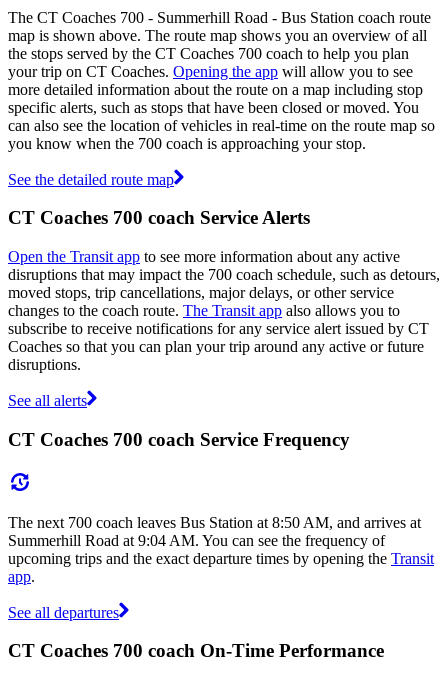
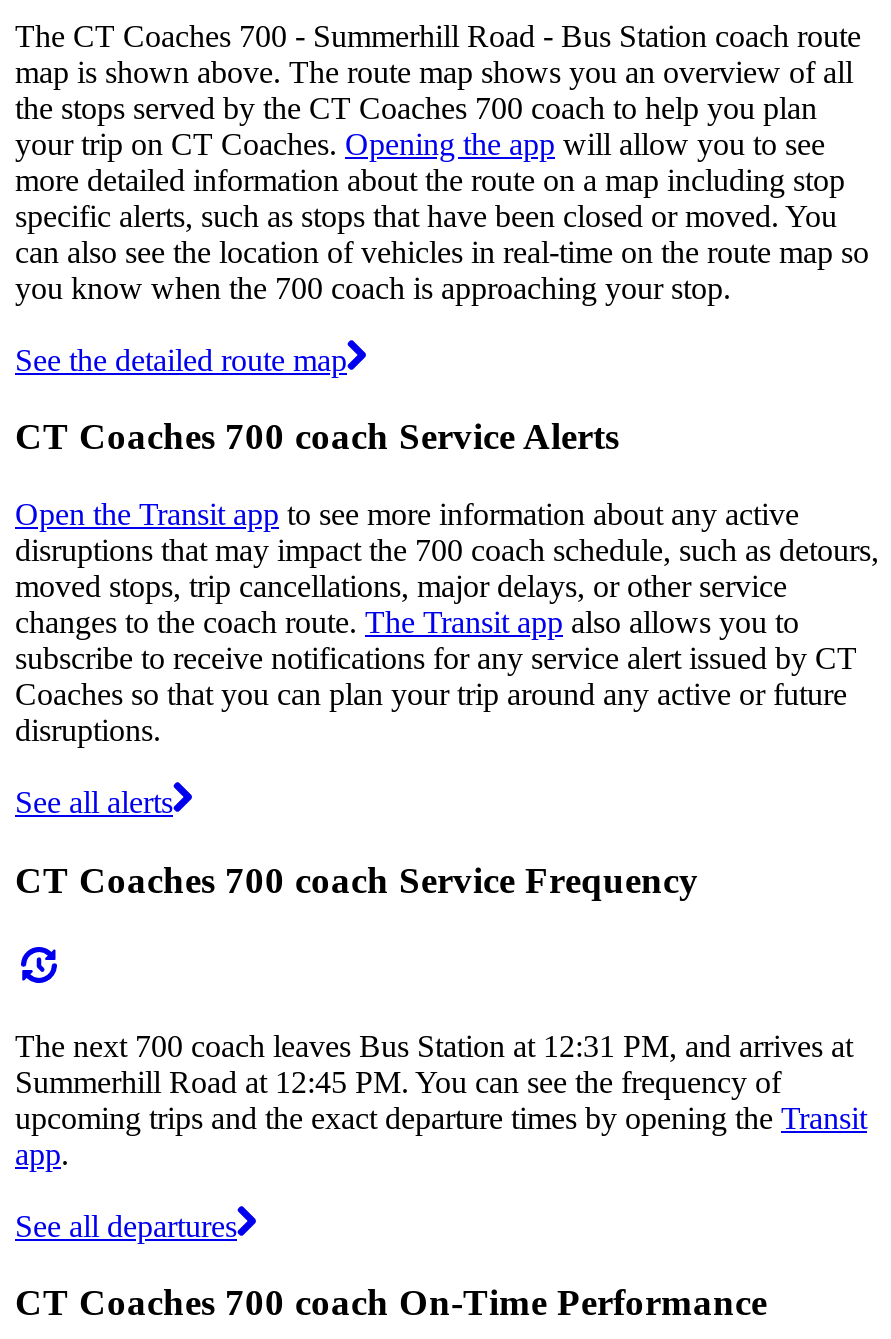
[8,513,421,530] The next 700 coach leaves Bus Station at 8:50 AM, and arrives at -> [15,1028,853,1062] The next 700 coach leaves Bus Station at 12:31 PM, and arrives at
[8,531,385,548] Summerhill Road at 9:04 AM. You can see the frequency of -> [15,1064,781,1098] Summerhill Road at 12:45 PM. You can see the frequency of

